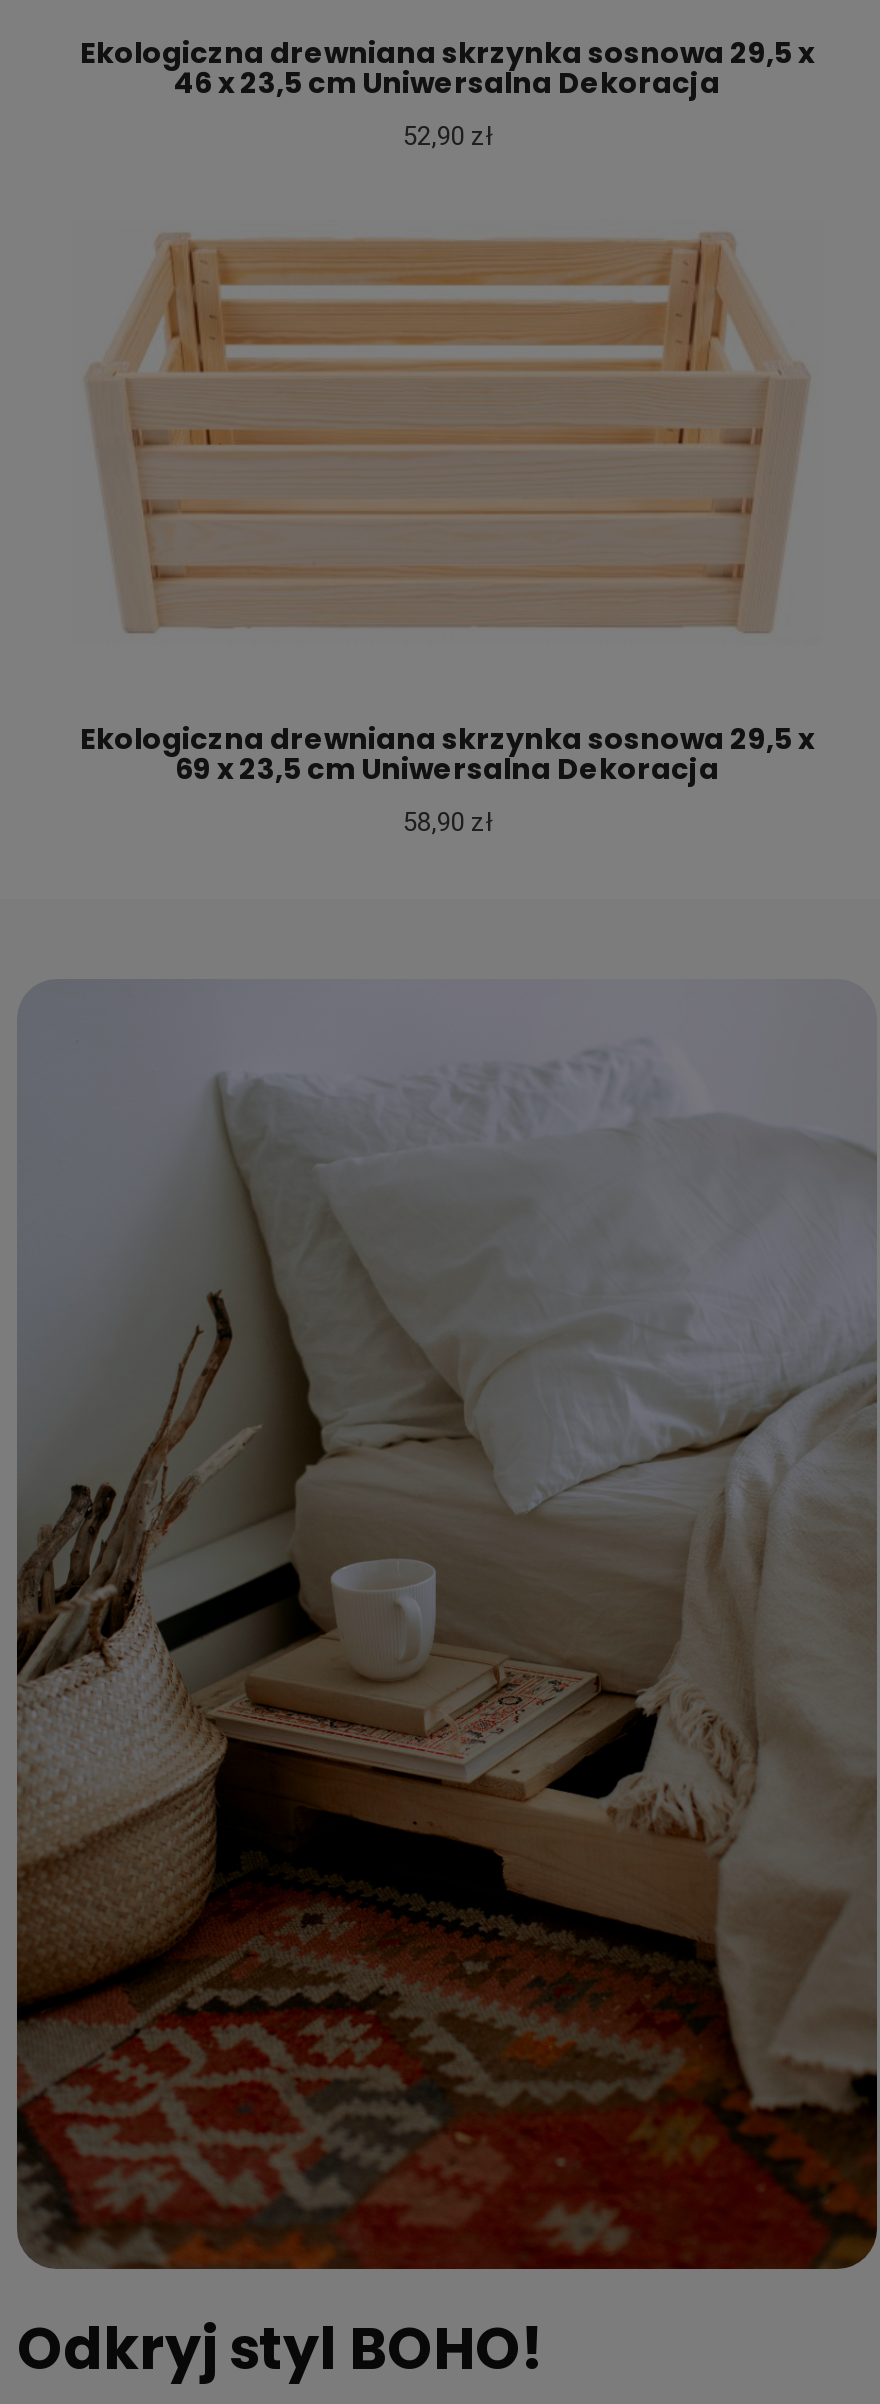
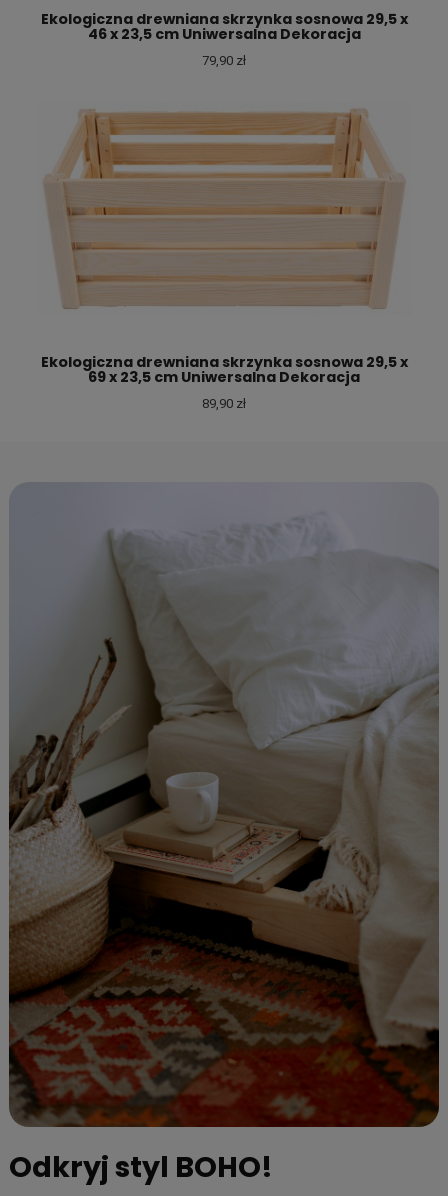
[403,120,491,150] 52,90 zł -> [202,53,246,68] 79,90 zł
[403,807,491,837] 58,90 zł -> [202,396,246,411] 89,90 zł

